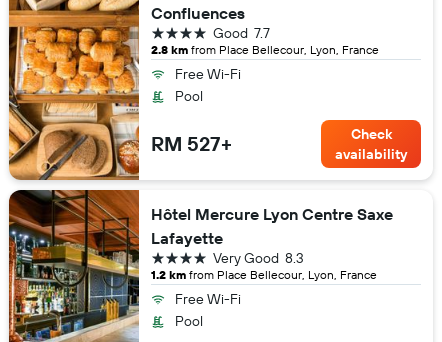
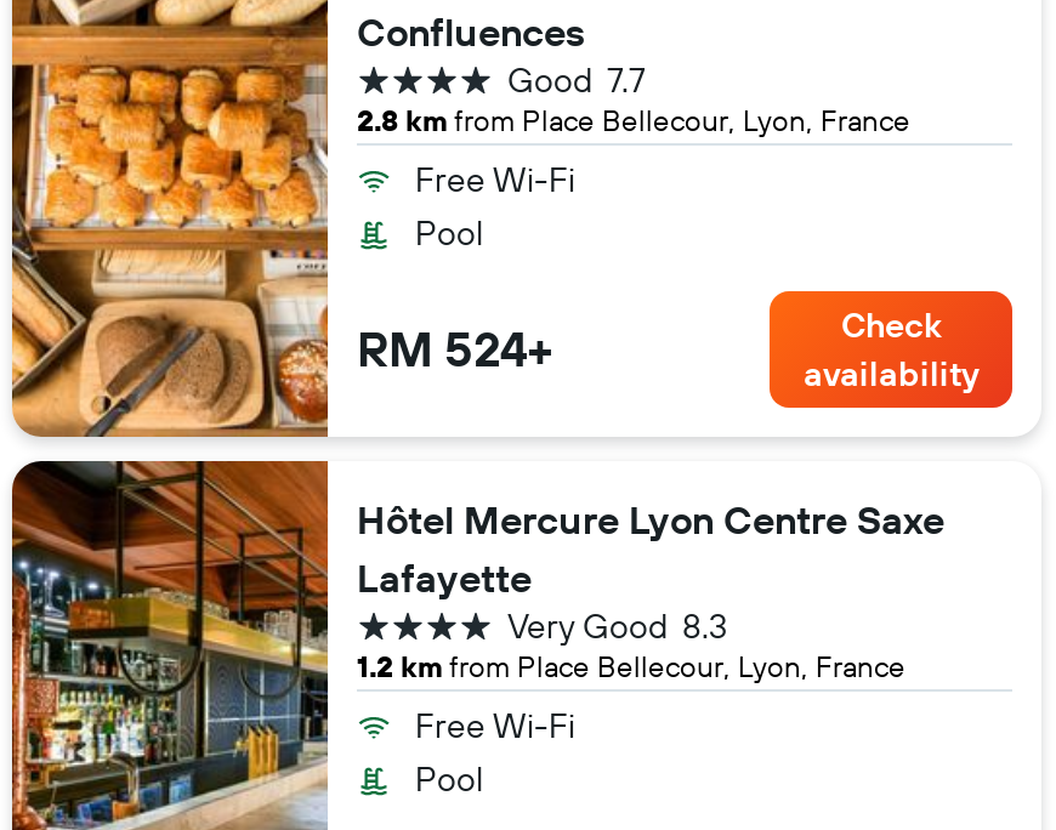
[151,131,232,156] RM 527+ -> [357,318,553,379] RM 524+

